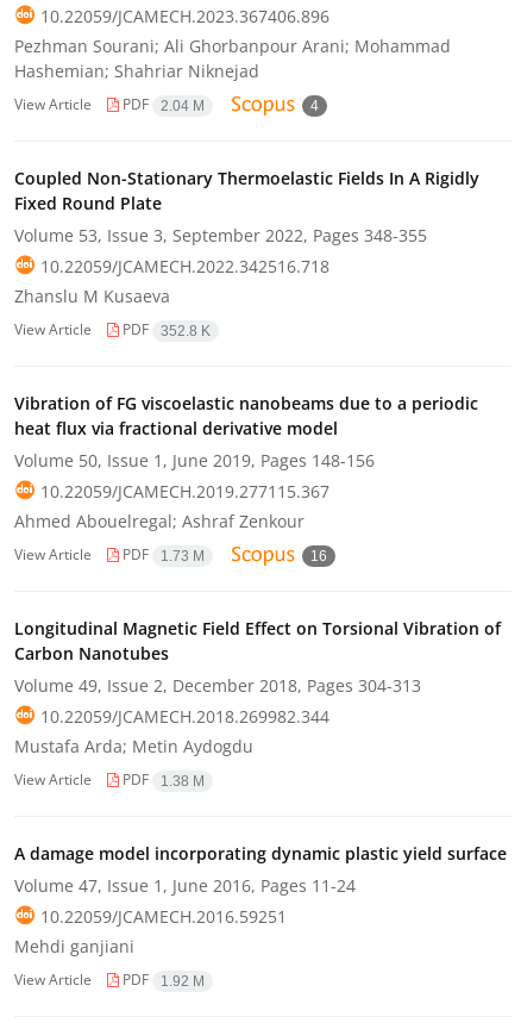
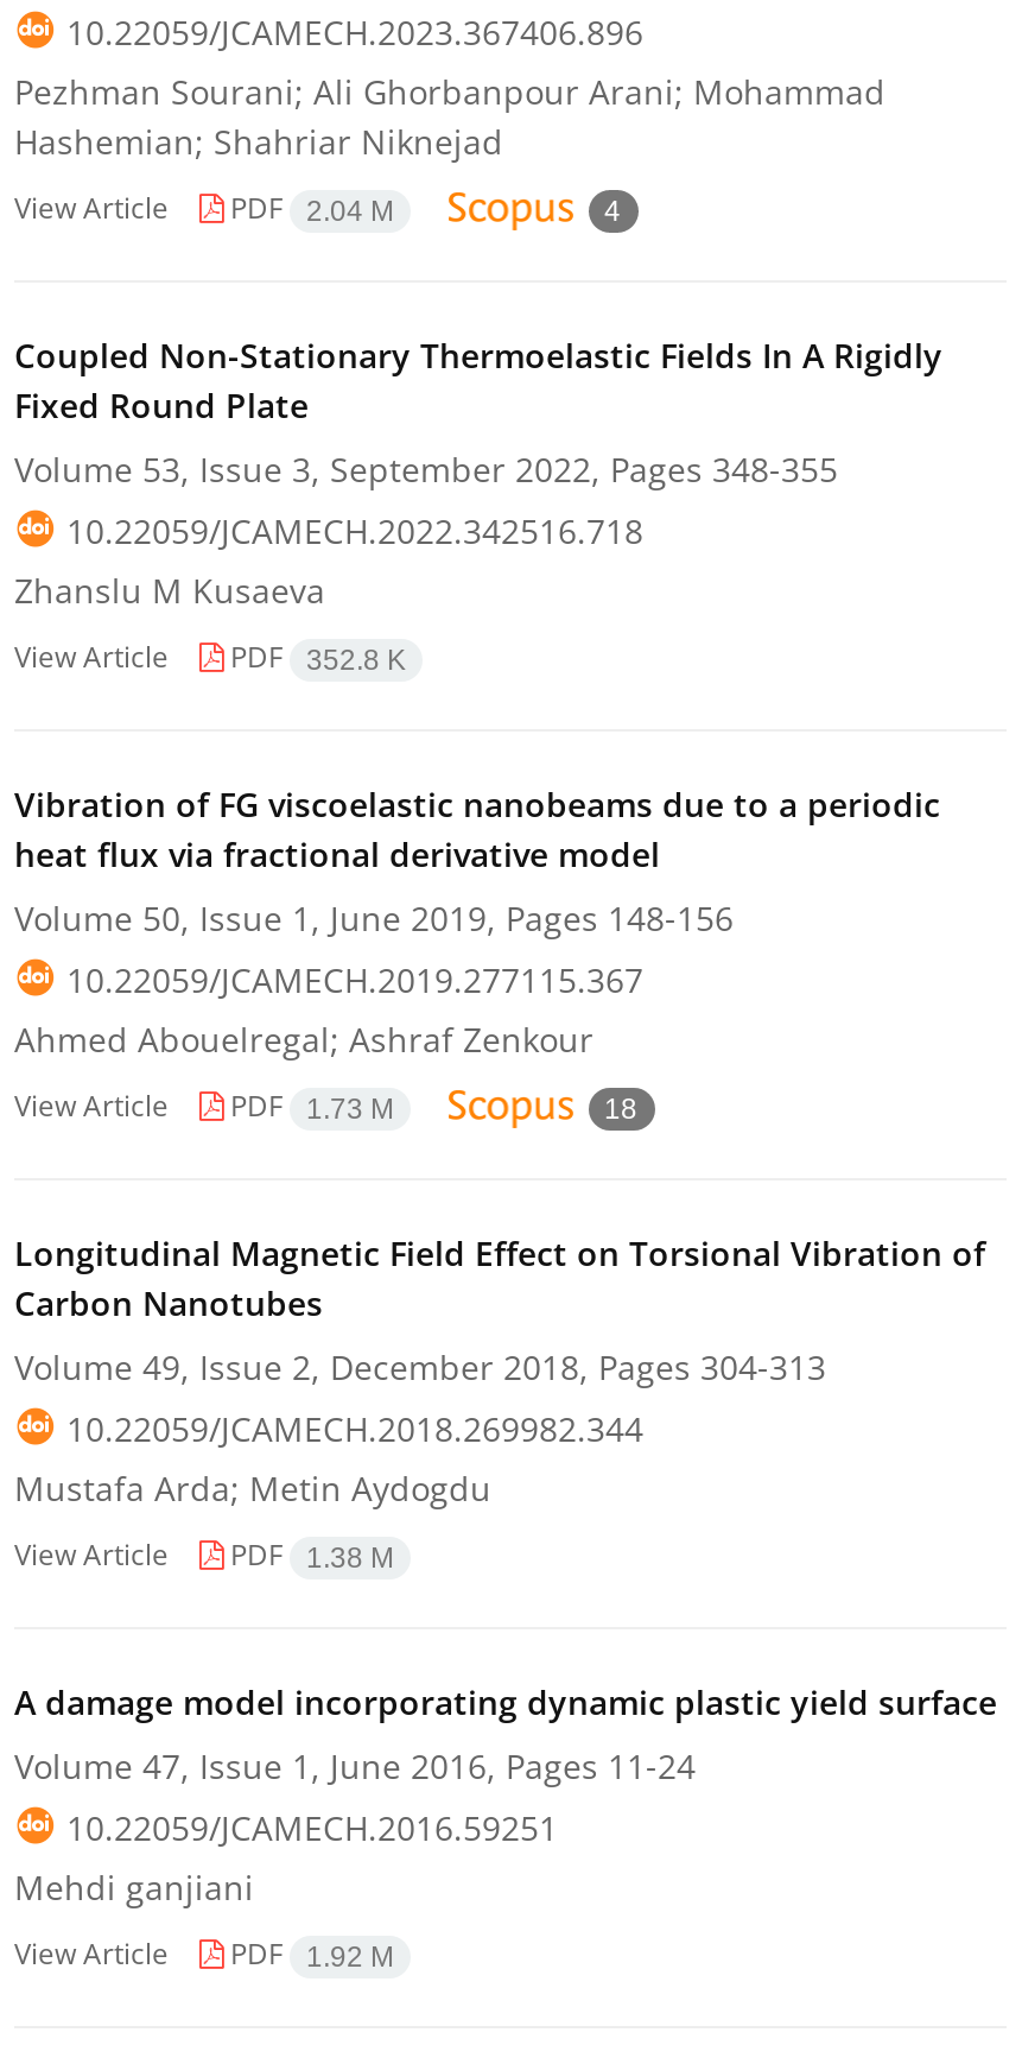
[310,548,327,565] 16 -> [604,1093,637,1126] 18

